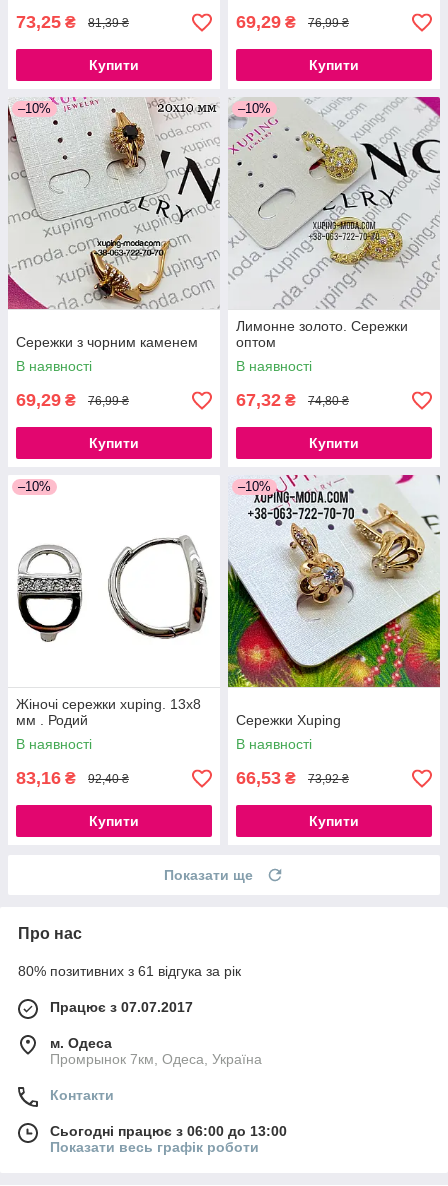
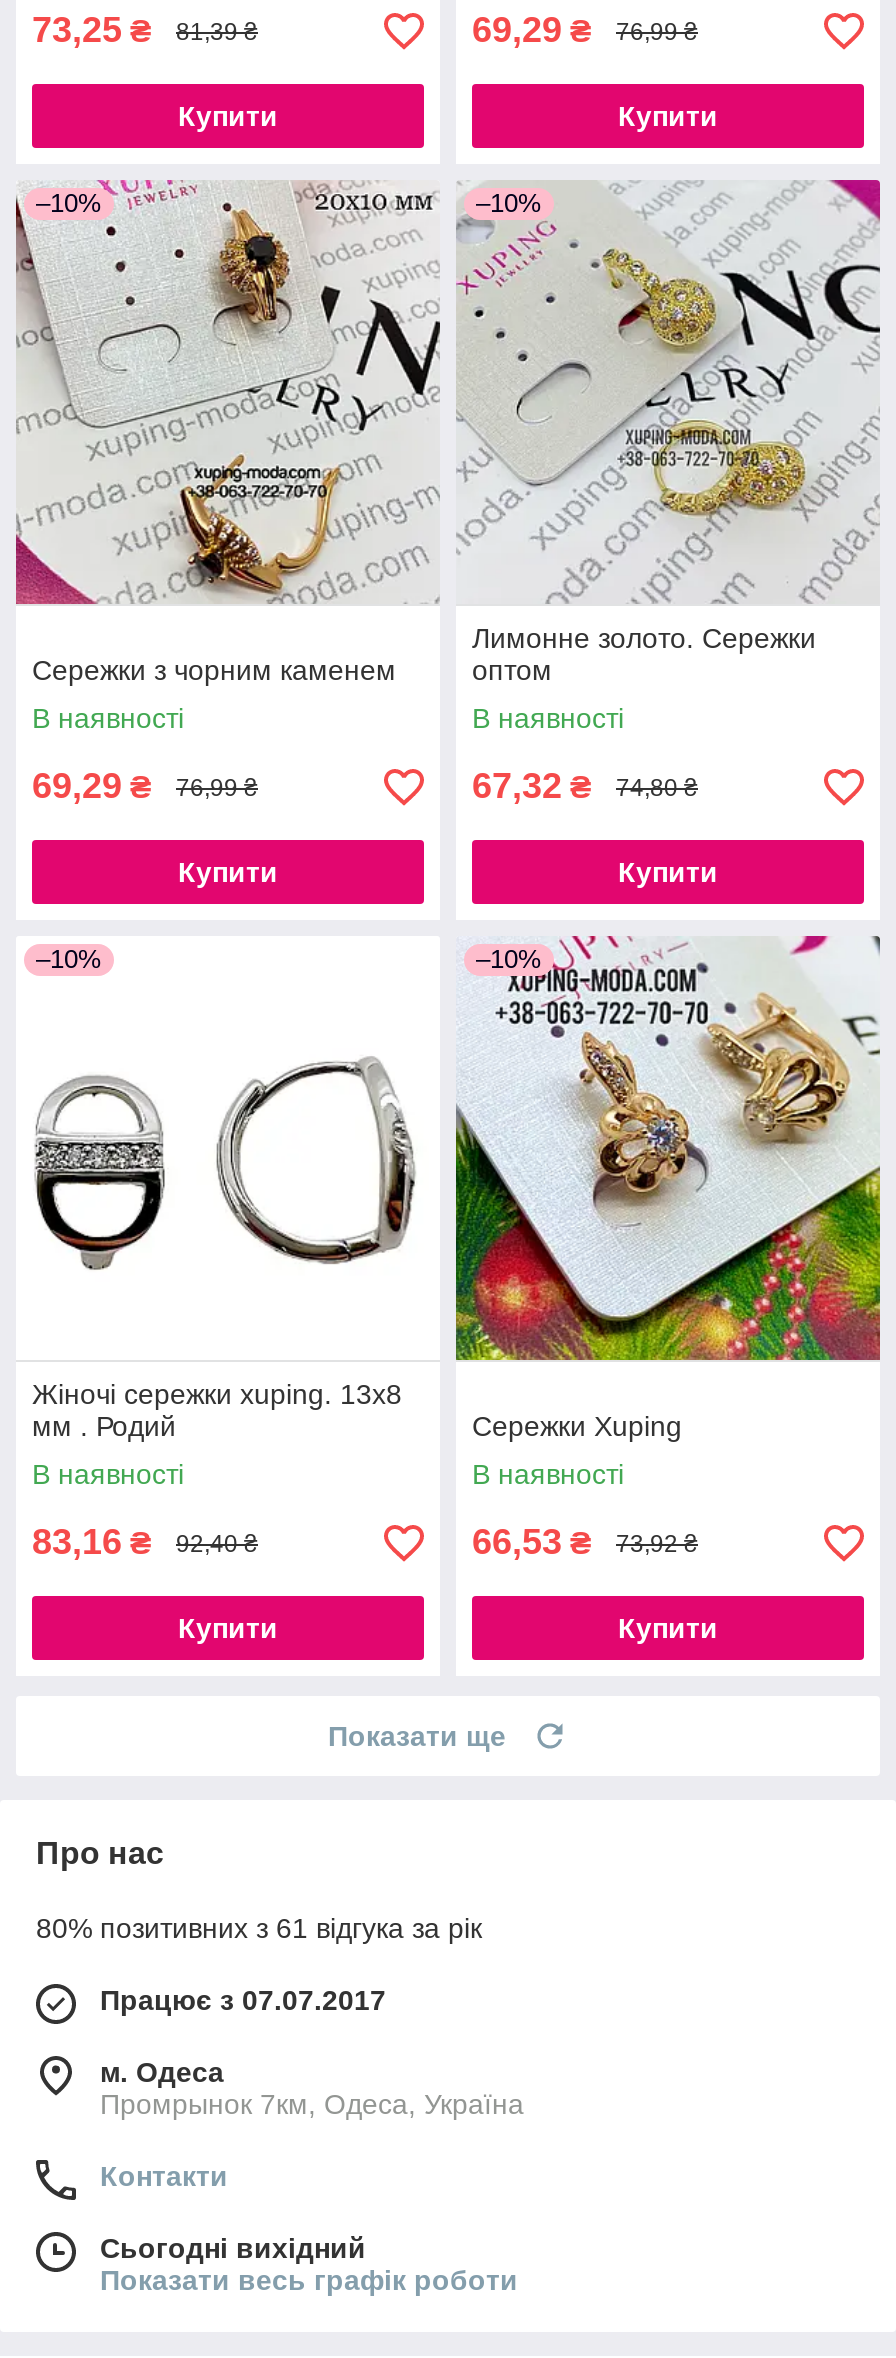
[50,1123,287,1139] Сьогодні працює з 06:00 до 13:00 -> [100,2233,366,2265] Сьогодні вихідний

